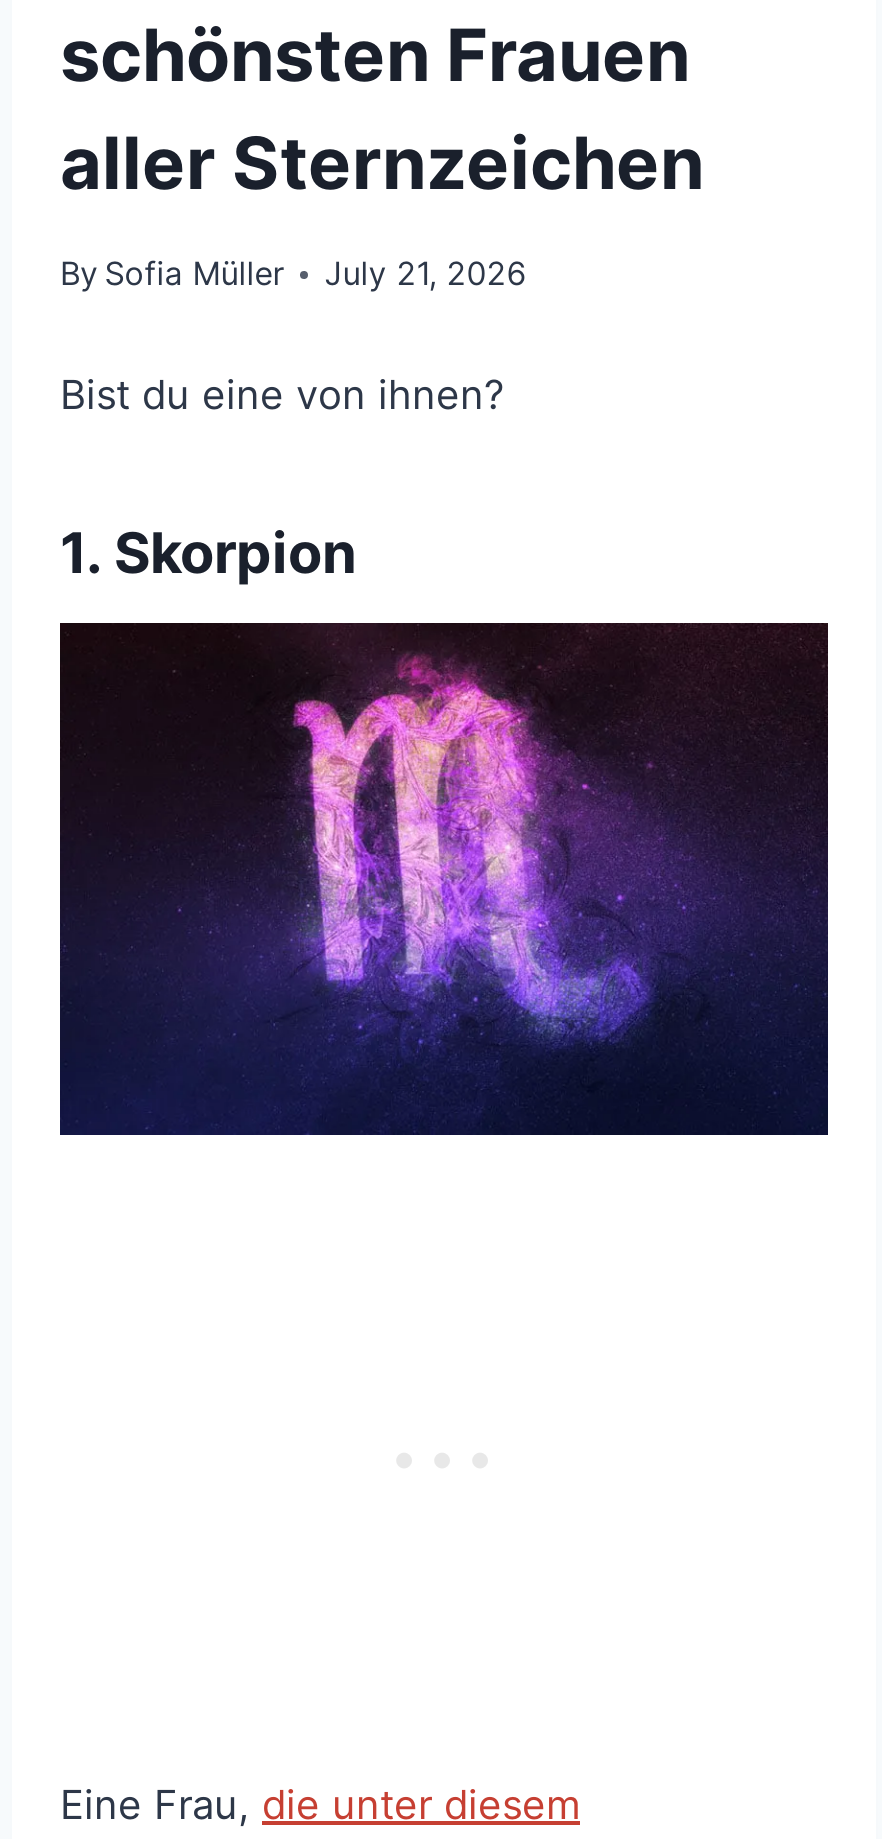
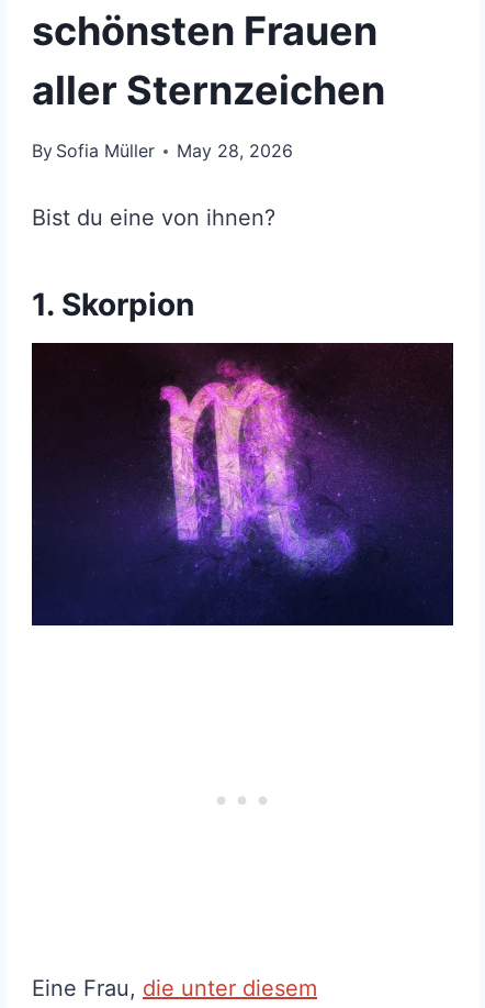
[60,253,526,293] By Sofia Müller July 21, 2026 -> [32,140,293,162] By Sofia Müller May 28, 2026

